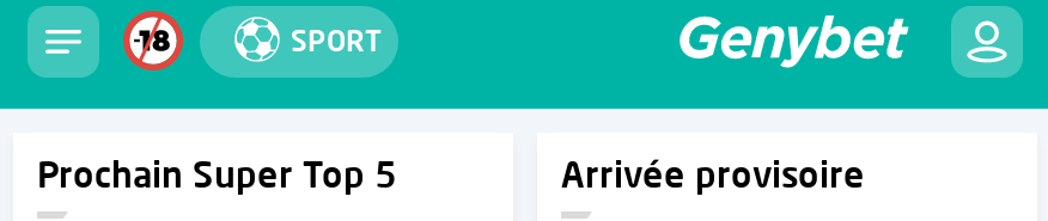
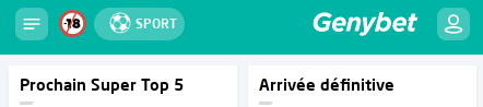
[561,152,865,197] Arrivée provisoire -> [259,74,394,95] Arrivée définitive

